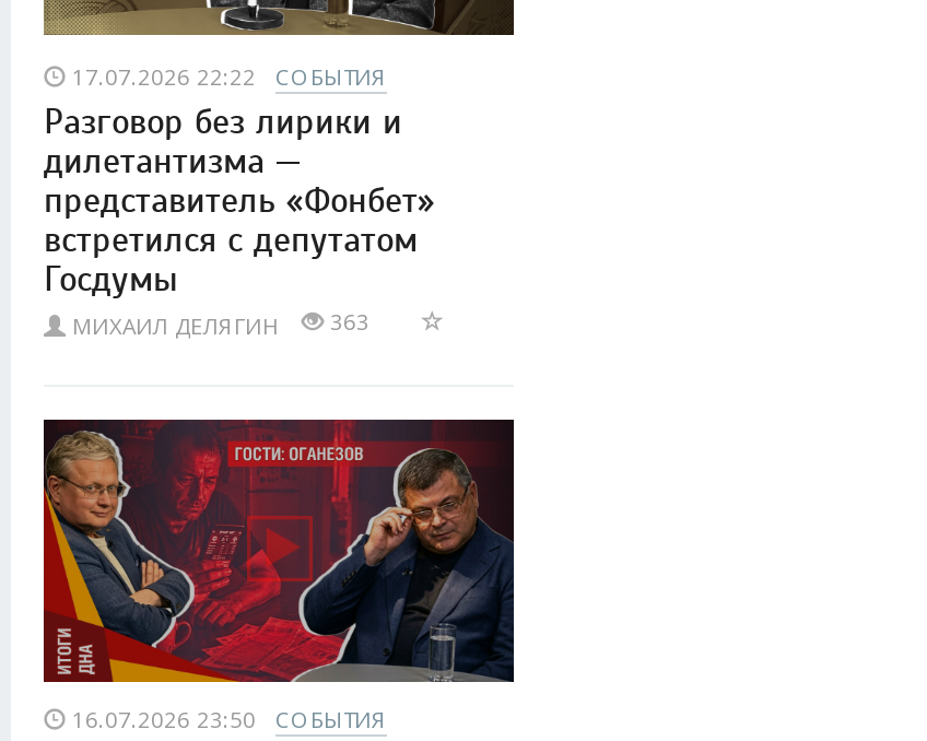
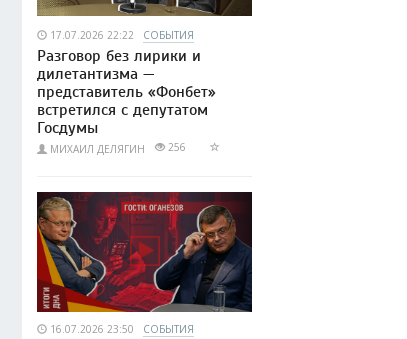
[72,305,383,340] МИХАИЛ ДЕЛЯГИН 363 -> [50,140,192,156] МИХАИЛ ДЕЛЯГИН 256

